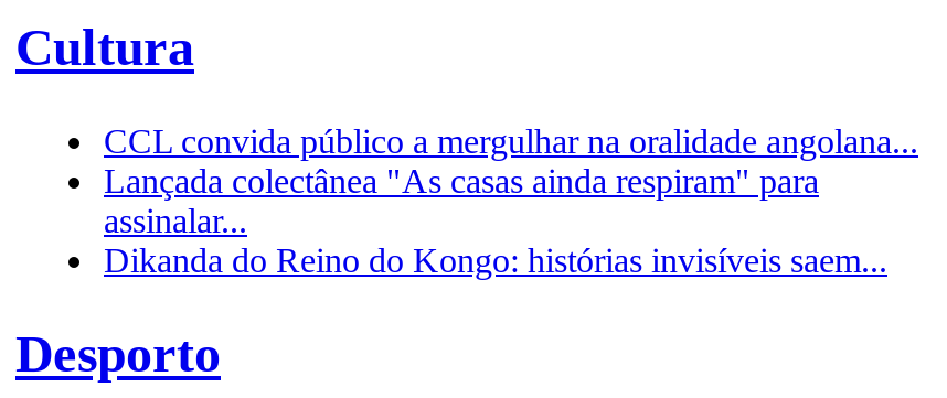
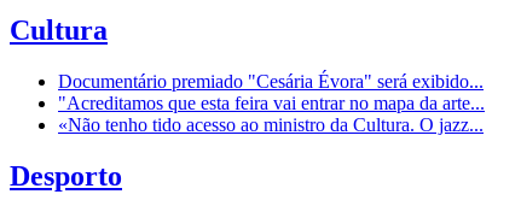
[104,122,918,279] CCL convida público a mergulhar na oralidade angolana... | Lançada colectânea "As casas ainda respiram" para | assinalar... | Dikanda do Reino do Kongo: histórias invisíveis saem... -> [58,71,485,135] Documentário premiado "Cesária Évora" será exibido... | "Acreditamos que esta feira vai entrar no mapa da arte... | «Não tenho tido acesso ao ministro da Cultura. O jazz...

